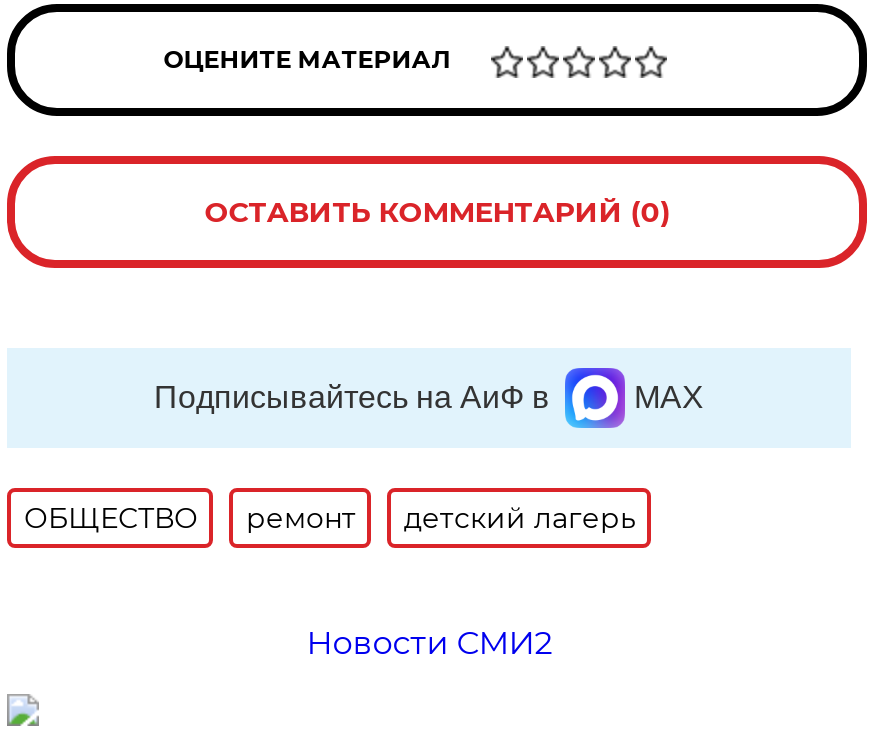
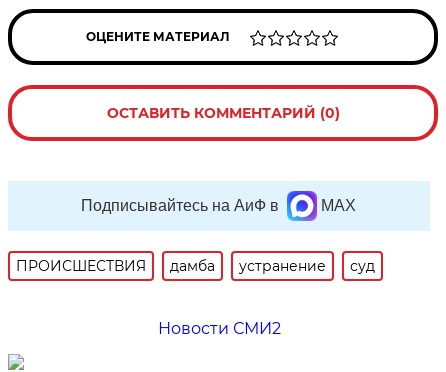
[24,501,636,537] ОБЩЕСТВО | ремонт | детский лагерь -> [16,257,375,275] ПРОИСШЕСТВИЯ | дамба | устранение | суд

